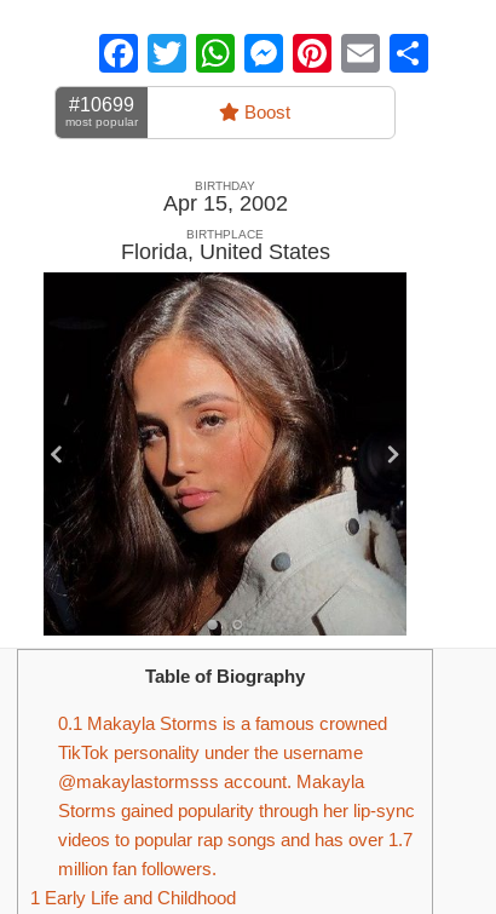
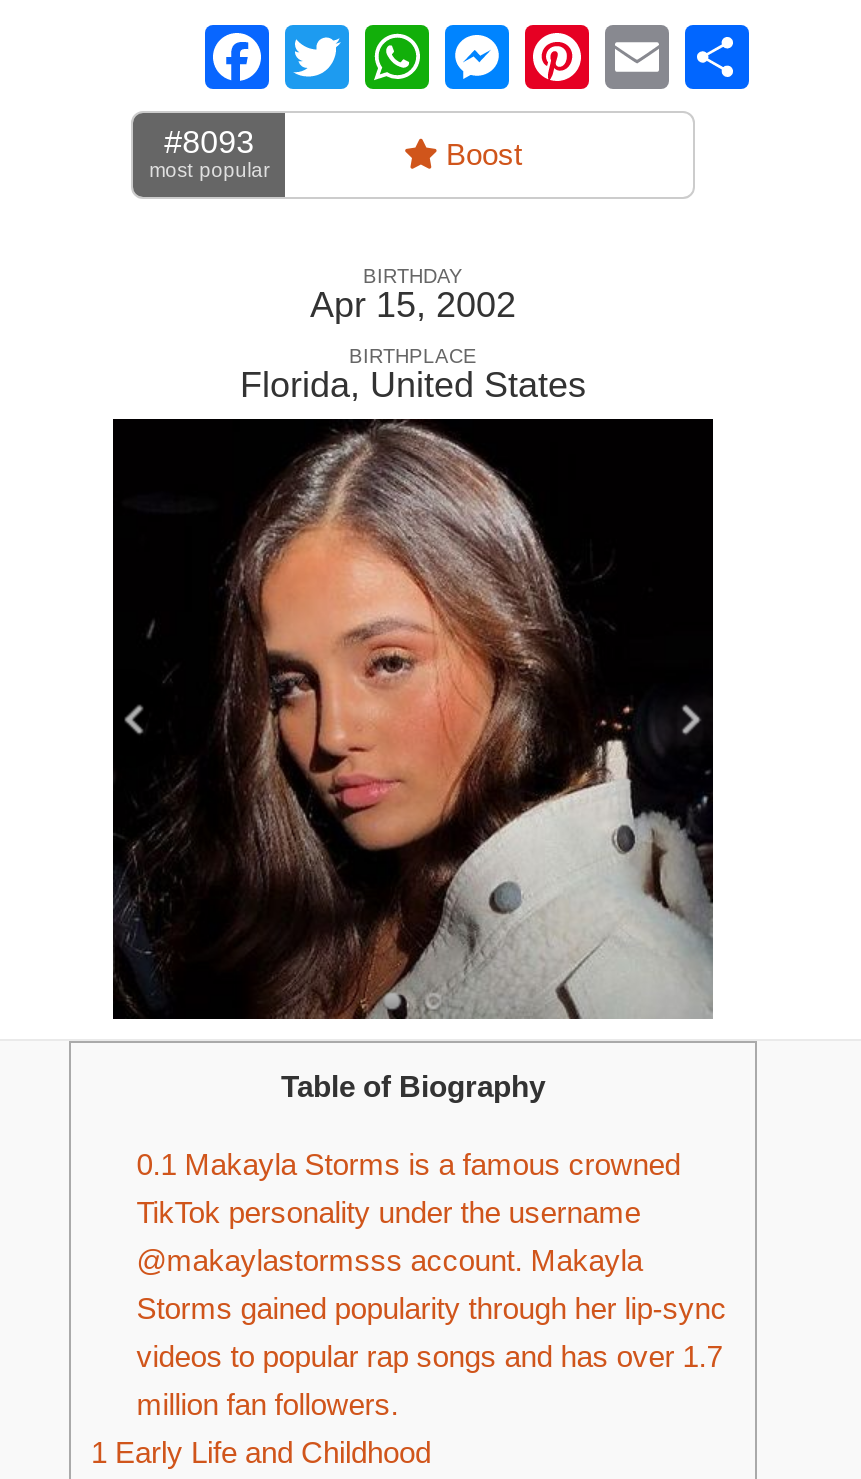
[69,94,135,115] #10699 -> [164,125,254,159] #8093

